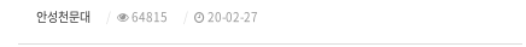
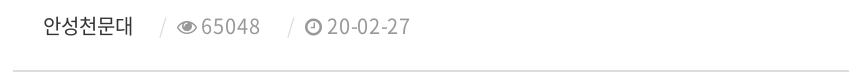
[129,7,168,26] 64815 -> [197,10,261,40] 65048

